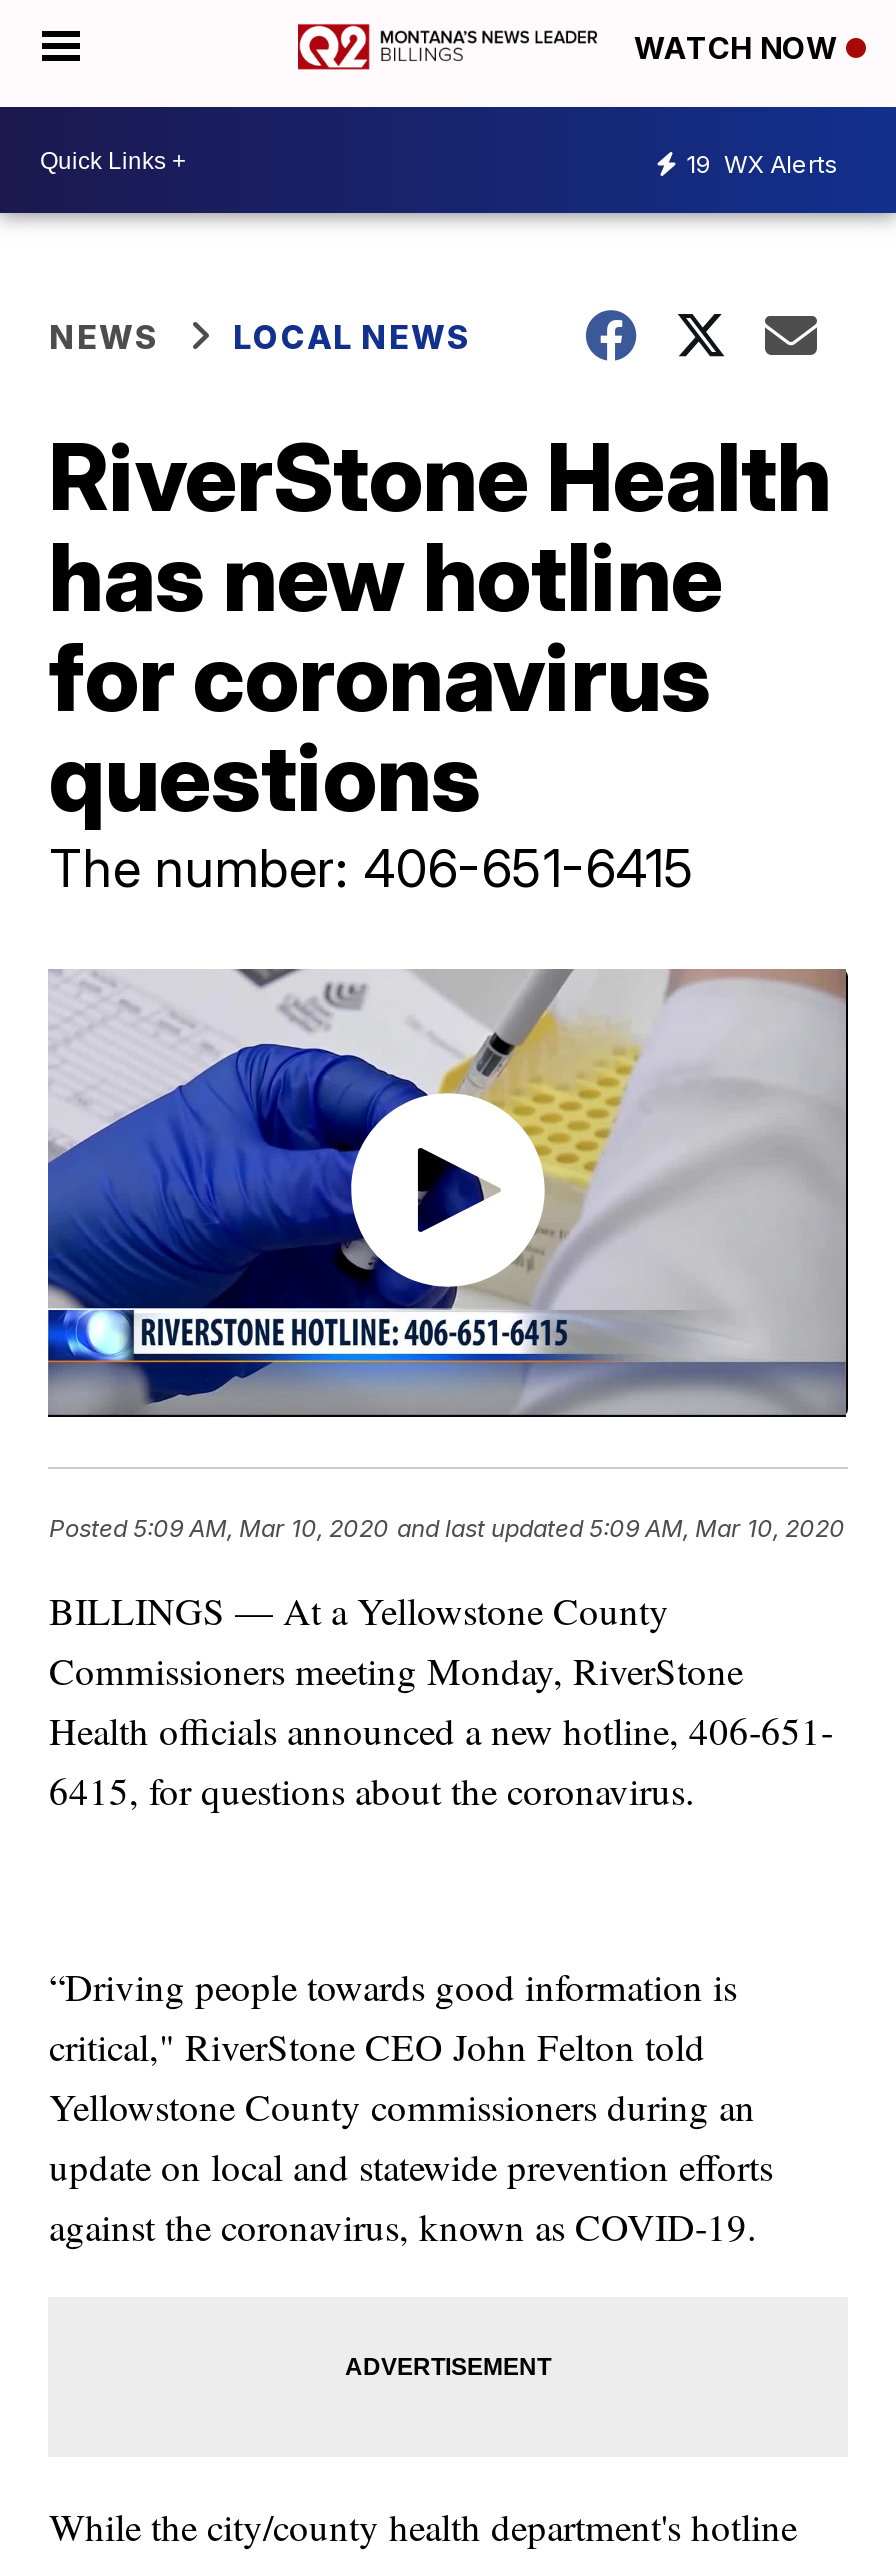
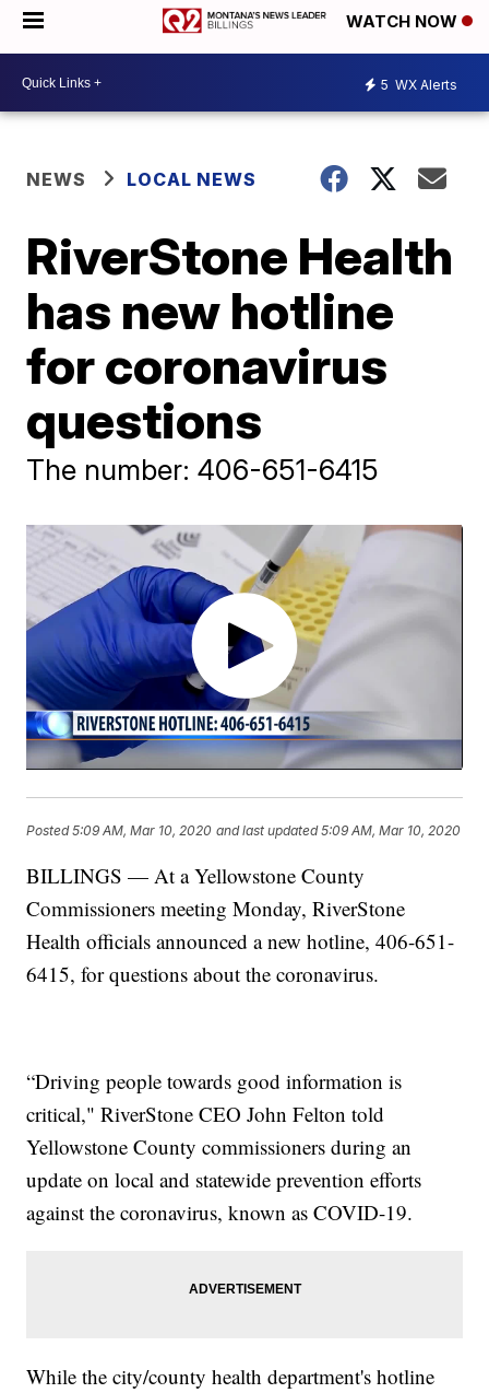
[686,148,838,178] 19 WX Alerts -> [381,76,457,92] 5 WX Alerts

